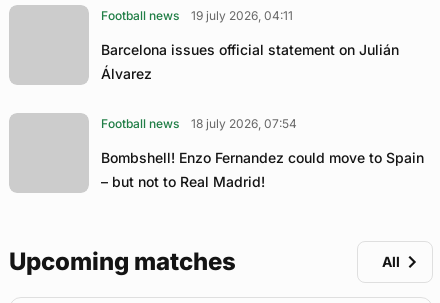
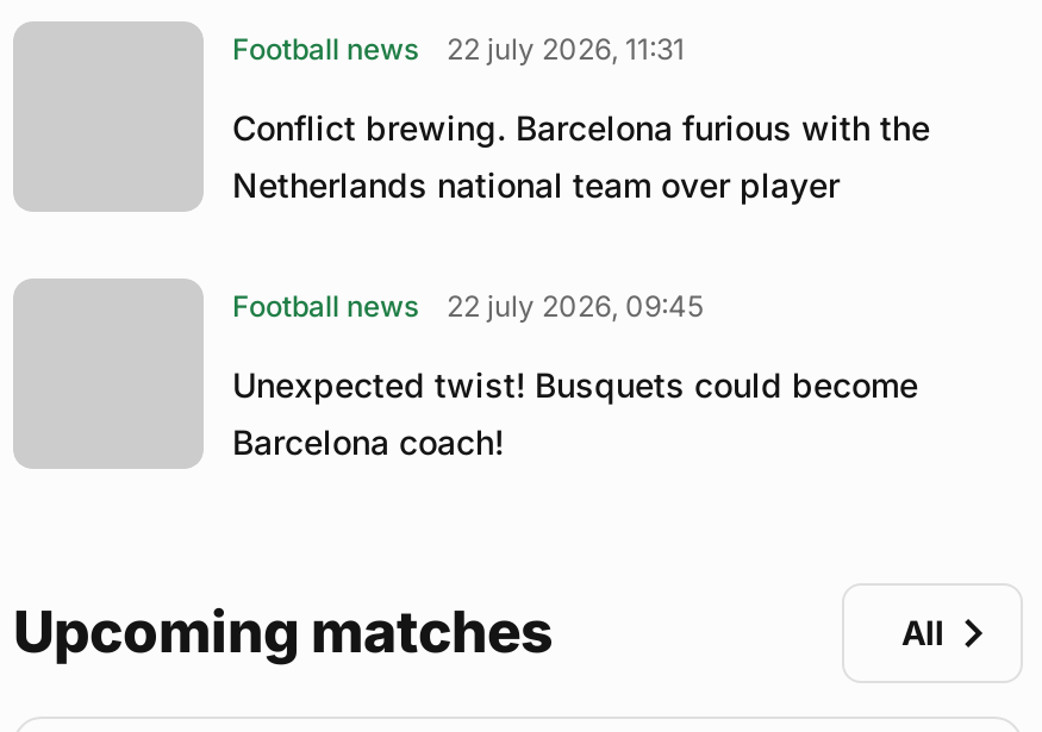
[101,8,293,23] Football news 19 july 2026, 04:11 -> [232,30,685,66] Football news 22 july 2026, 11:31
[101,41,399,82] Barcelona issues official statement on Julián | Álvarez -> [232,108,930,205] Conflict brewing. Barcelona furious with the | Netherlands national team over player
[101,116,297,131] Football news 18 july 2026, 07:54 -> [232,288,704,323] Football news 22 july 2026, 09:45
[101,149,424,190] Bombshell! Enzo Fernandez could move to Spain | – but not to Real Madrid! -> [232,365,918,463] Unexpected twist! Busquets could become | Barcelona coach!

